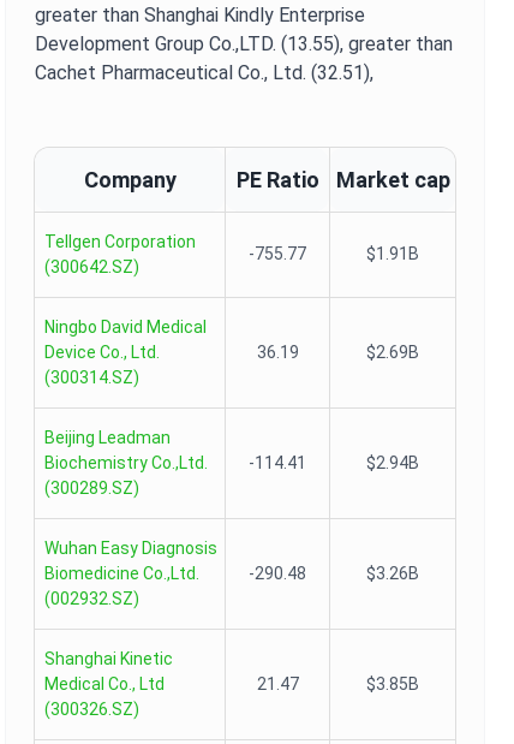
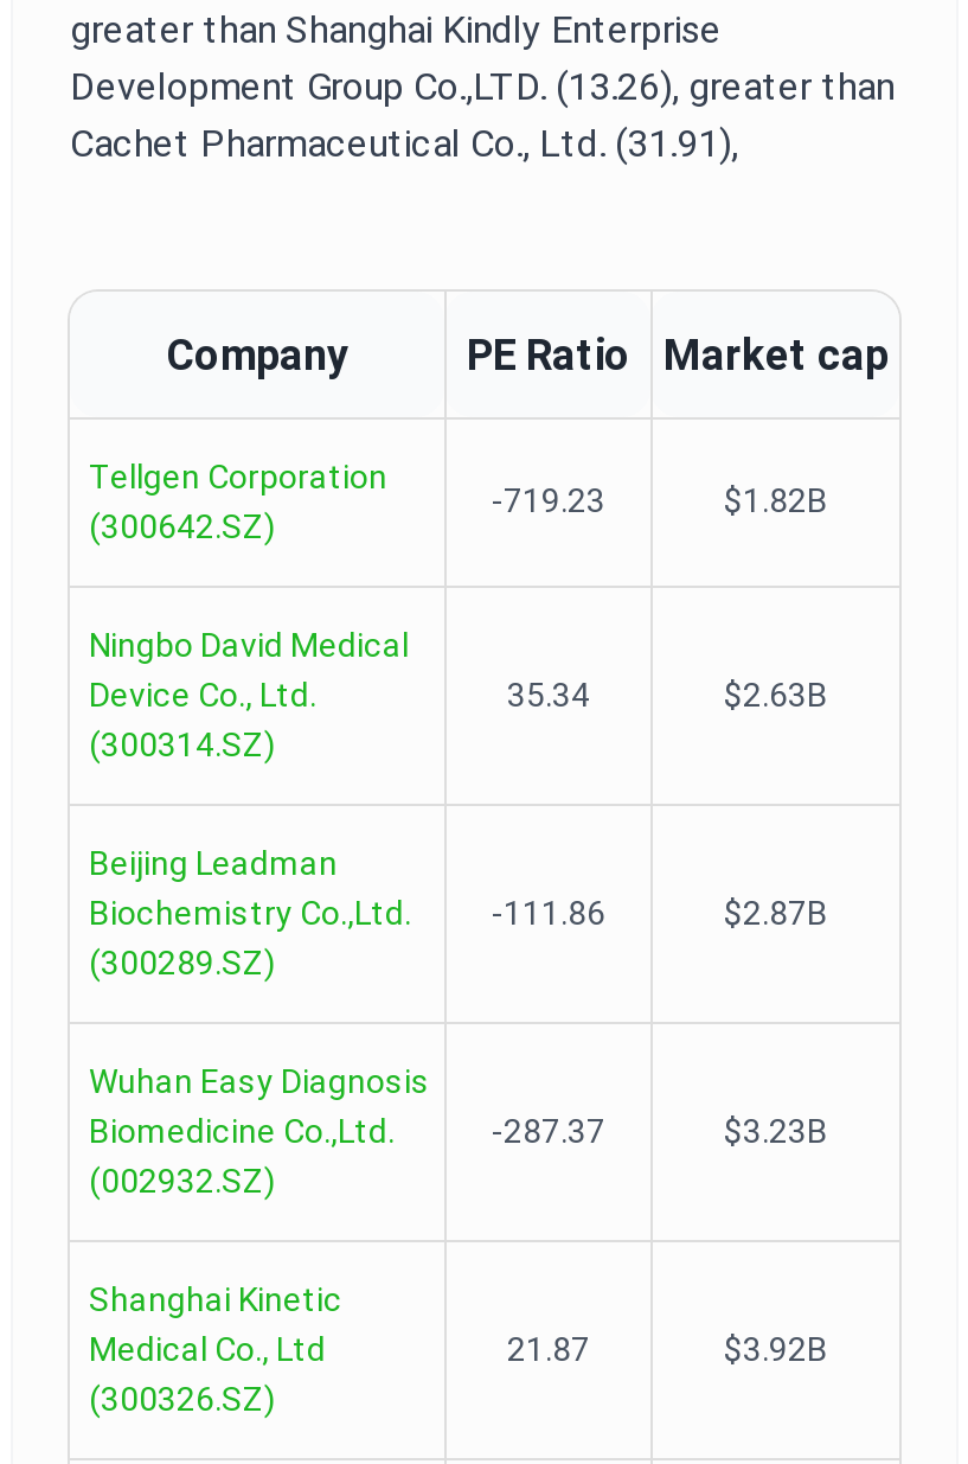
[35,32,453,55] Development Group Co.,LTD. (13.55), greater than -> [70,64,895,109] Development Group Co.,LTD. (13.26), greater than
[35,61,373,84] Cachet Pharmaceutical Co., Ltd. (32.51), -> [70,121,738,166] Cachet Pharmaceutical Co., Ltd. (31.91),
[249,244,419,263] -755.77 | $1.91B -> [492,481,828,519] -719.23 | $1.82B
[256,343,419,362] 36.19 | $2.69B -> [507,676,828,714] 35.34 | $2.63B
[249,453,419,472] -114.41 | $2.94B -> [492,894,828,932] -111.86 | $2.87B
[249,564,419,583] -290.48 | $3.26B -> [492,1112,828,1150] -287.37 | $3.23B
[256,674,419,694] 21.47 | $3.85B -> [507,1330,828,1368] 21.87 | $3.92B

